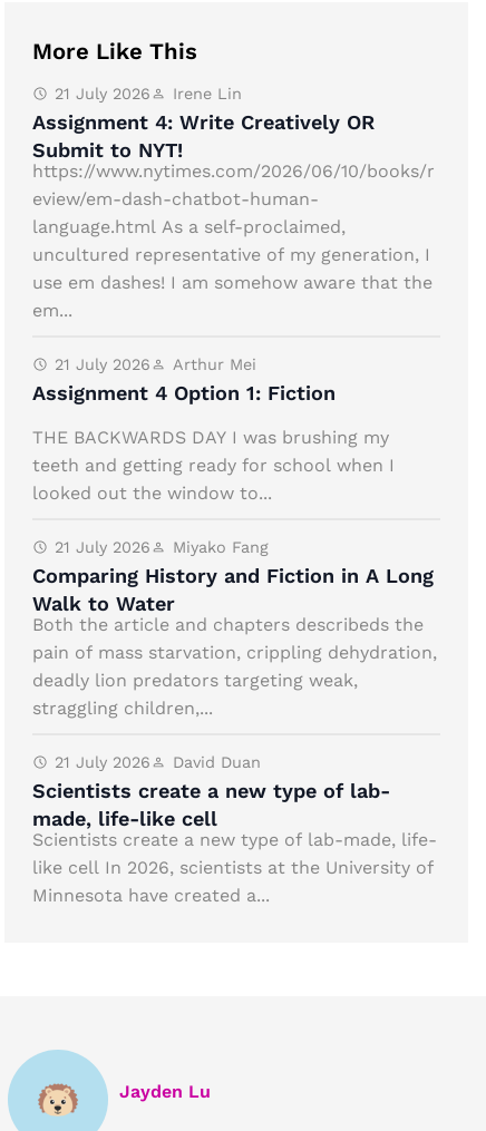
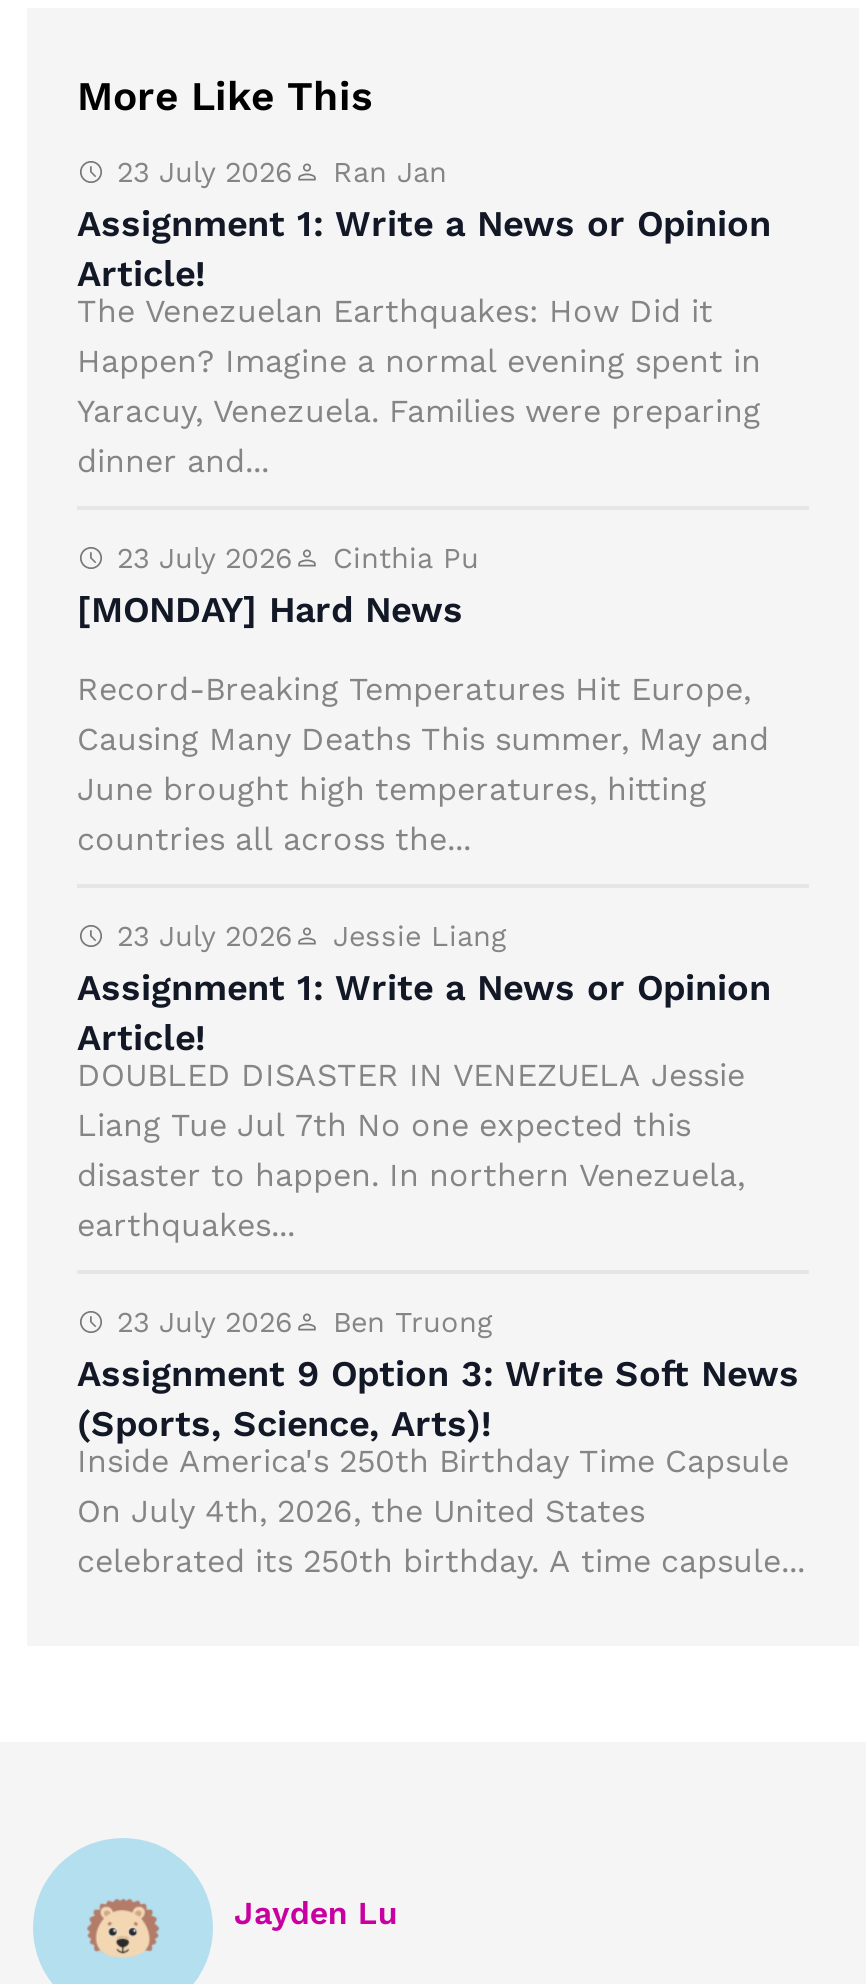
[32,85,435,321] 21 July 2026 | Irene Lin | Assignment 4: Write Creatively OR | Submit to NYT! | https://www.nytimes.com/2026/06/10/books/r | eview/em-dash-chatbot-human- | language.html As a self-proclaimed, | uncultured representative of my generation, I | use em dashes! I am somehow aware that the | em... -> [77,157,771,481] 23 July 2026 | Ran Jan | Assignment 1: Write a News or Opinion | Article! | The Venezuelan Earthquakes: How Did it | Happen? Imagine a normal evening spent in | Yaracuy, Venezuela. Families were preparing | dinner and...
[32,356,336,405] 21 July 2026 | Arthur Mei | Assignment 4 Option 1: Fiction -> [77,543,479,631] 23 July 2026 | Cinthia Pu | [MONDAY] Hard News
[32,426,395,503] THE BACKWARDS DAY I was brushing my | teeth and getting ready for school when I | looked out the window to... -> [77,669,769,857] Record-Breaking Temperatures Hit Europe, | Causing Many Deaths This summer, May and | June brought high temperatures, hitting | countries all across the...
[32,538,437,718] 21 July 2026 | Miyako Fang | Comparing History and Fiction in A Long | Walk to Water | Both the article and chapters describeds the | pain of mass starvation, crippling dehydration, | deadly lion predators targeting weak, | straggling children,... -> [77,919,771,1243] 23 July 2026 | Jessie Liang | Assignment 1: Write a News or Opinion | Article! | DOUBLED DISASTER IN VENEZUELA Jessie | Liang Tue Jul 7th No one expected this | disaster to happen. In northern Venezuela, | earthquakes...
[32,753,437,905] 21 July 2026 | David Duan | Scientists create a new type of lab- | made, life-like cell | Scientists create a new type of lab-made, life- | like cell In 2026, scientists at the University of | Minnesota have created a... -> [77,1305,805,1579] 23 July 2026 | Ben Truong | Assignment 9 Option 3: Write Soft News | (Sports, Science, Arts)! | Inside America's 250th Birthday Time Capsule | On July 4th, 2026, the United States | celebrated its 250th birthday. A time capsule...

